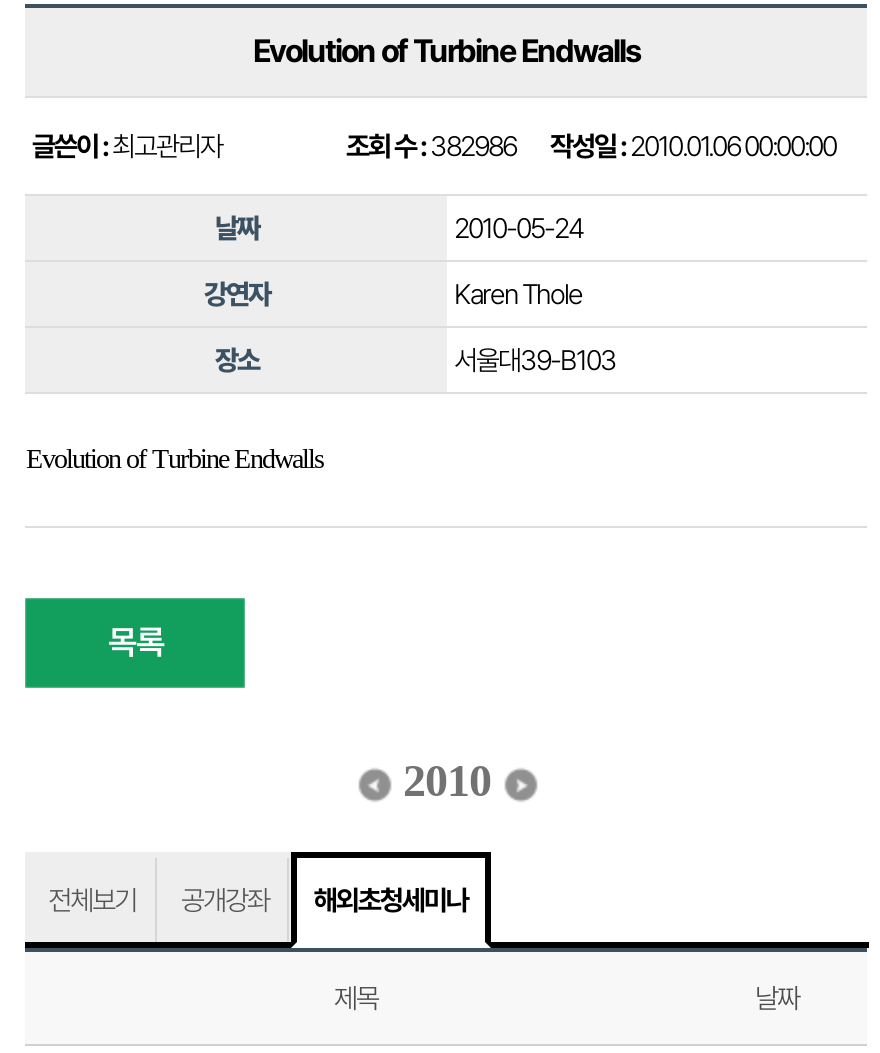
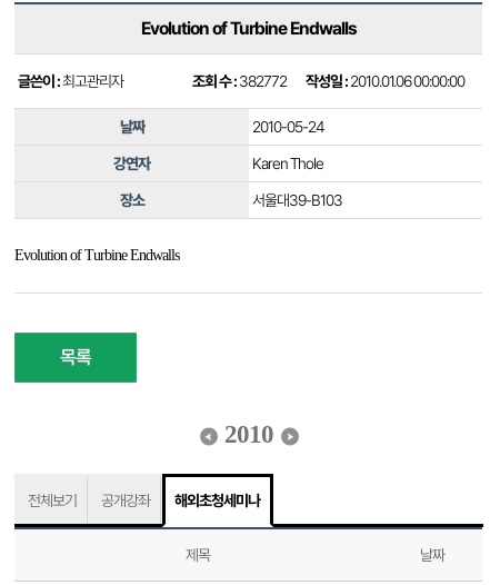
[346,130,836,162] 조회 수 : 382986 작성일 : 2010.01.06 00:00:00 -> [193,72,465,90] 조회 수 : 382772 작성일 : 2010.01.06 00:00:00

